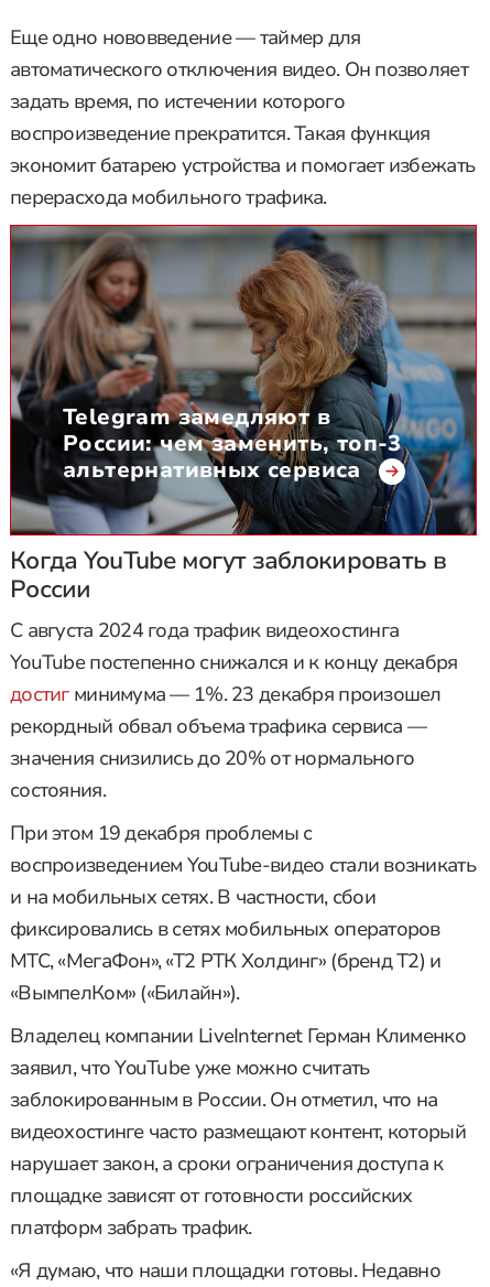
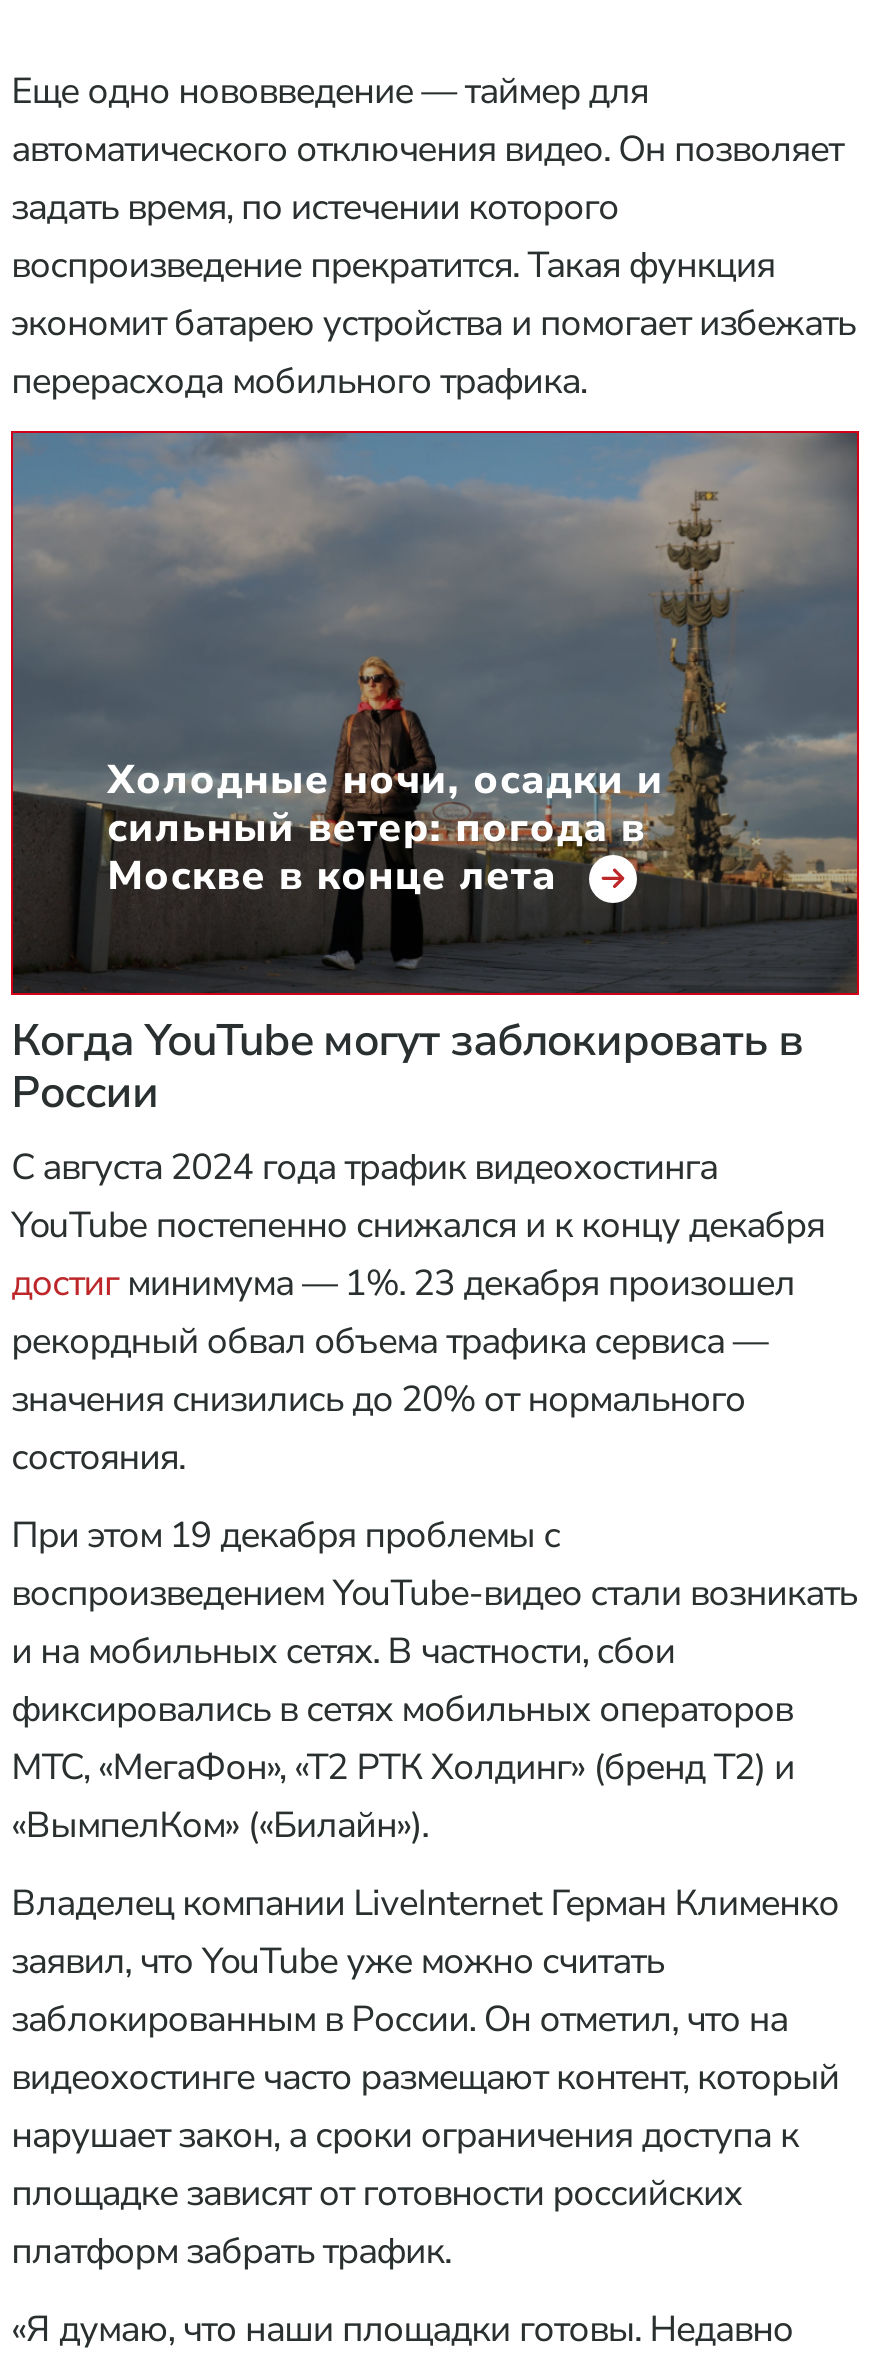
[10,226,477,536] [image] | Telegram замедляют в | России: чем заменить, топ-3 | альтернативных сервиса -> [11,433,859,995] [image] | Холодные ночи, осадки и | сильный ветер: погода в | Москве в конце лета

